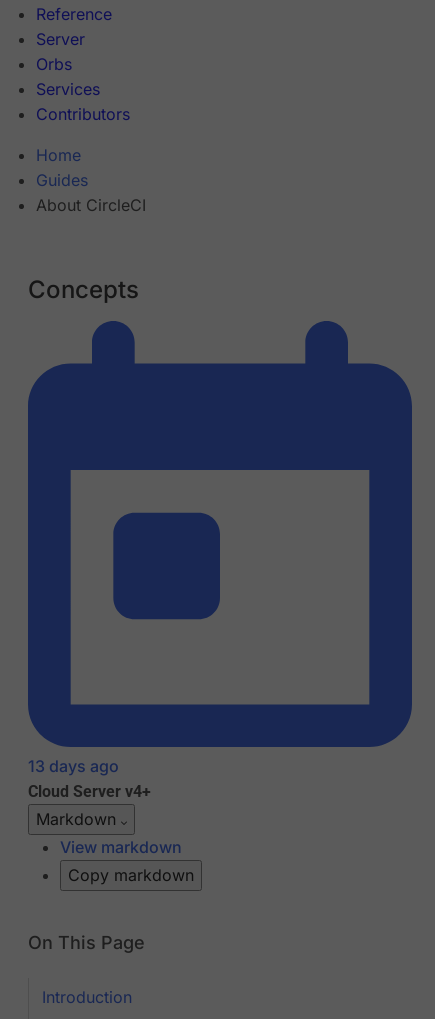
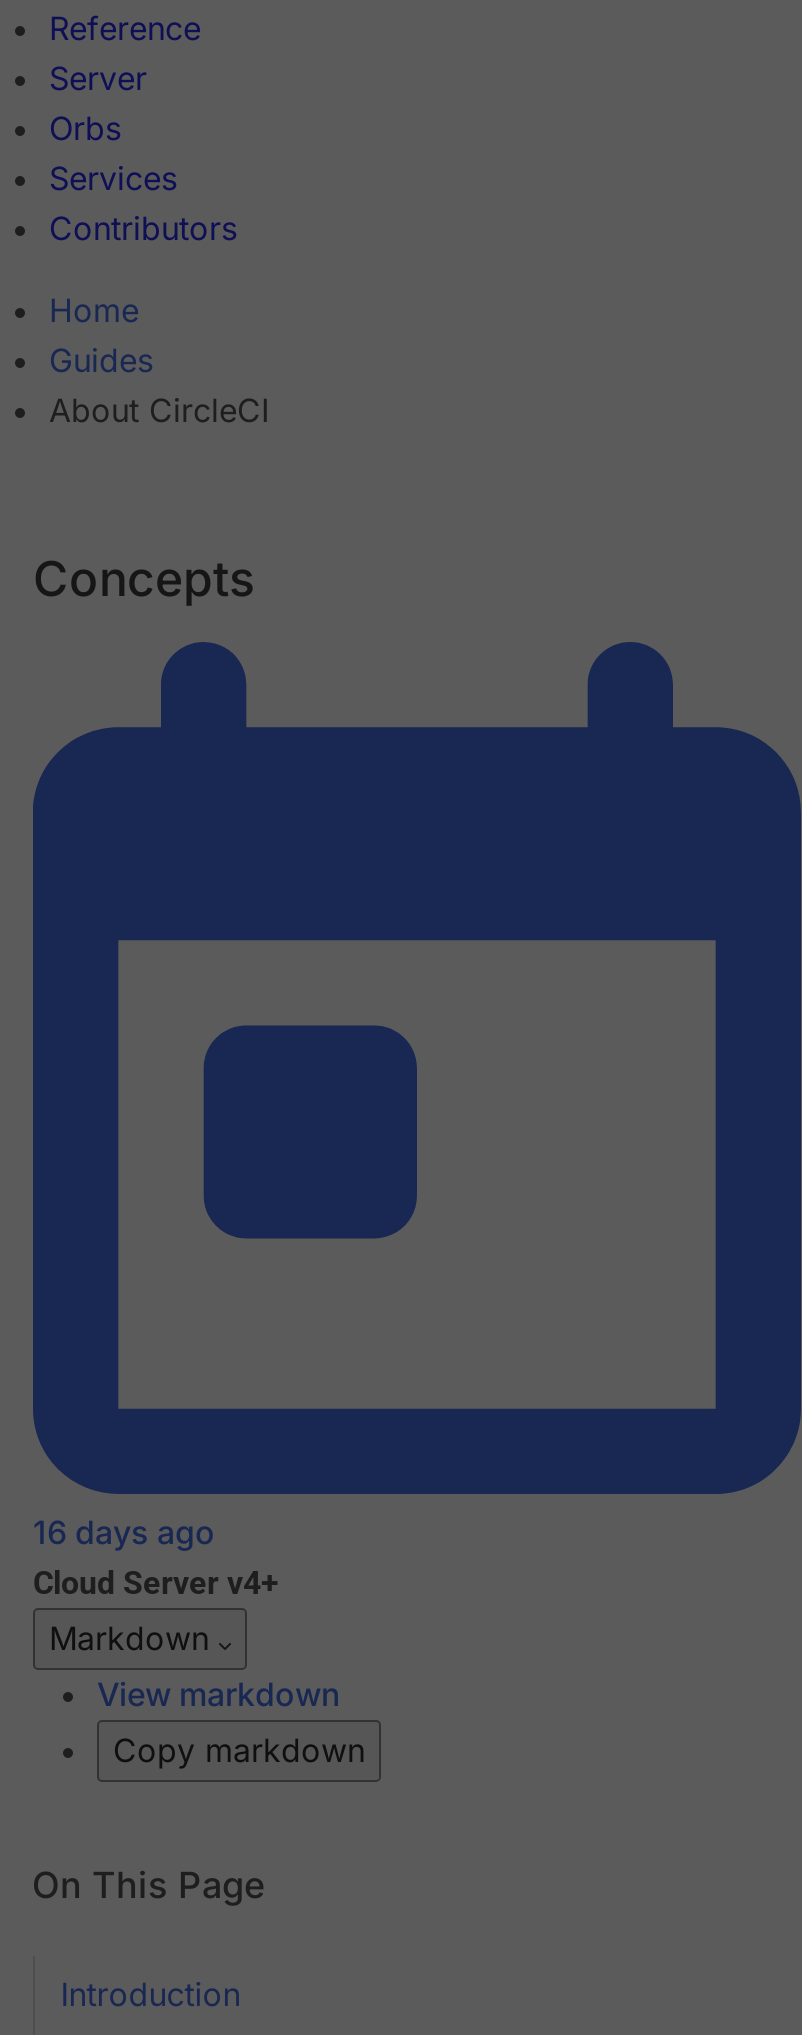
[28,756,119,776] 13 days ago -> [33,1513,215,1553] 16 days ago

